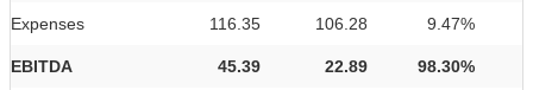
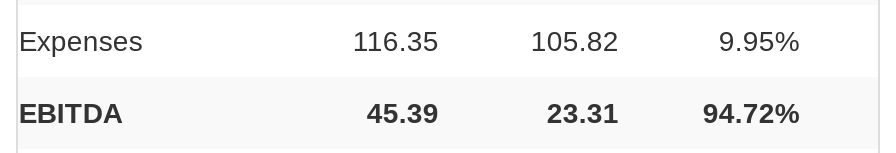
[316,14,368,33] 106.28 -> [531,25,619,57] 105.82
[428,14,475,33] 9.47% -> [719,25,799,57] 9.95%
[325,57,368,76] 22.89 -> [547,97,619,129] 23.31
[418,57,475,76] 98.30% -> [703,97,799,129] 94.72%

